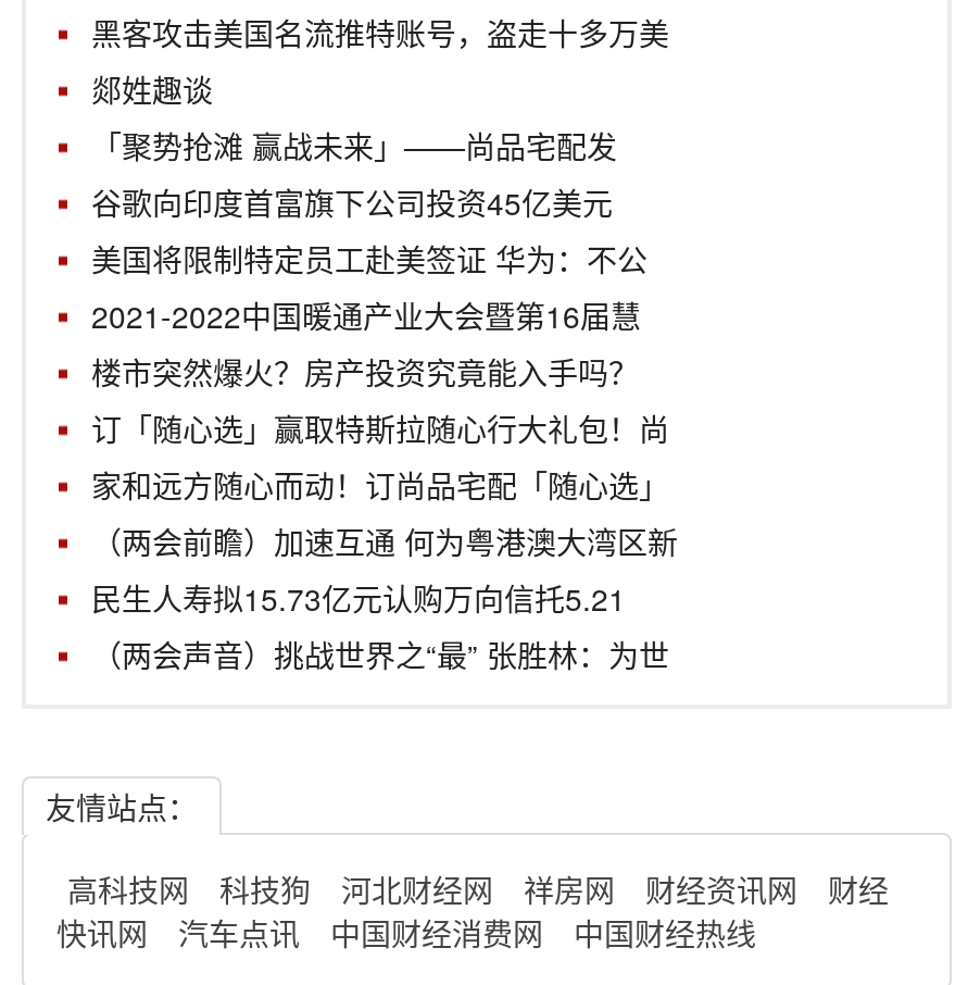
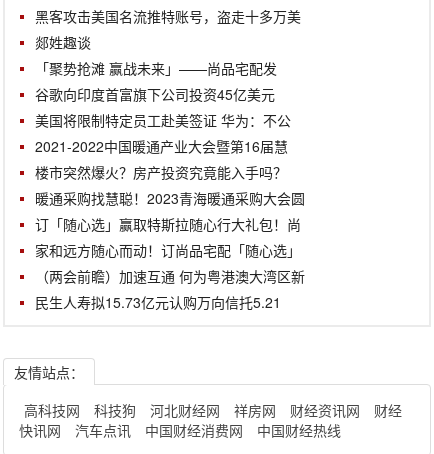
none -> [35,188,305,208] 暖通采购找慧聪！2023青海暖通采购大会圆
moved [91,407,678,620] -> [35,214,305,312]: 订「随心选」赢取特斯拉随心行大礼包！尚 | 家和远方随心而动！订尚品宅配「随心选」 | （两会前瞻）加速互通 何为粤港澳大湾区新 | 民生人寿拟15.73亿元认购万向信托5.21
[91,633,669,676] （两会声音）挑战世界之“最” 张胜林：为世 -> none

